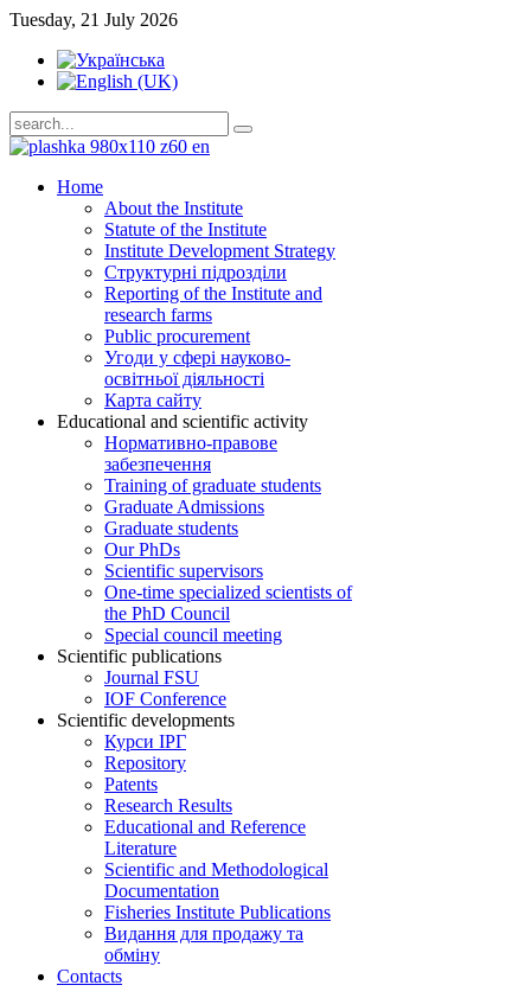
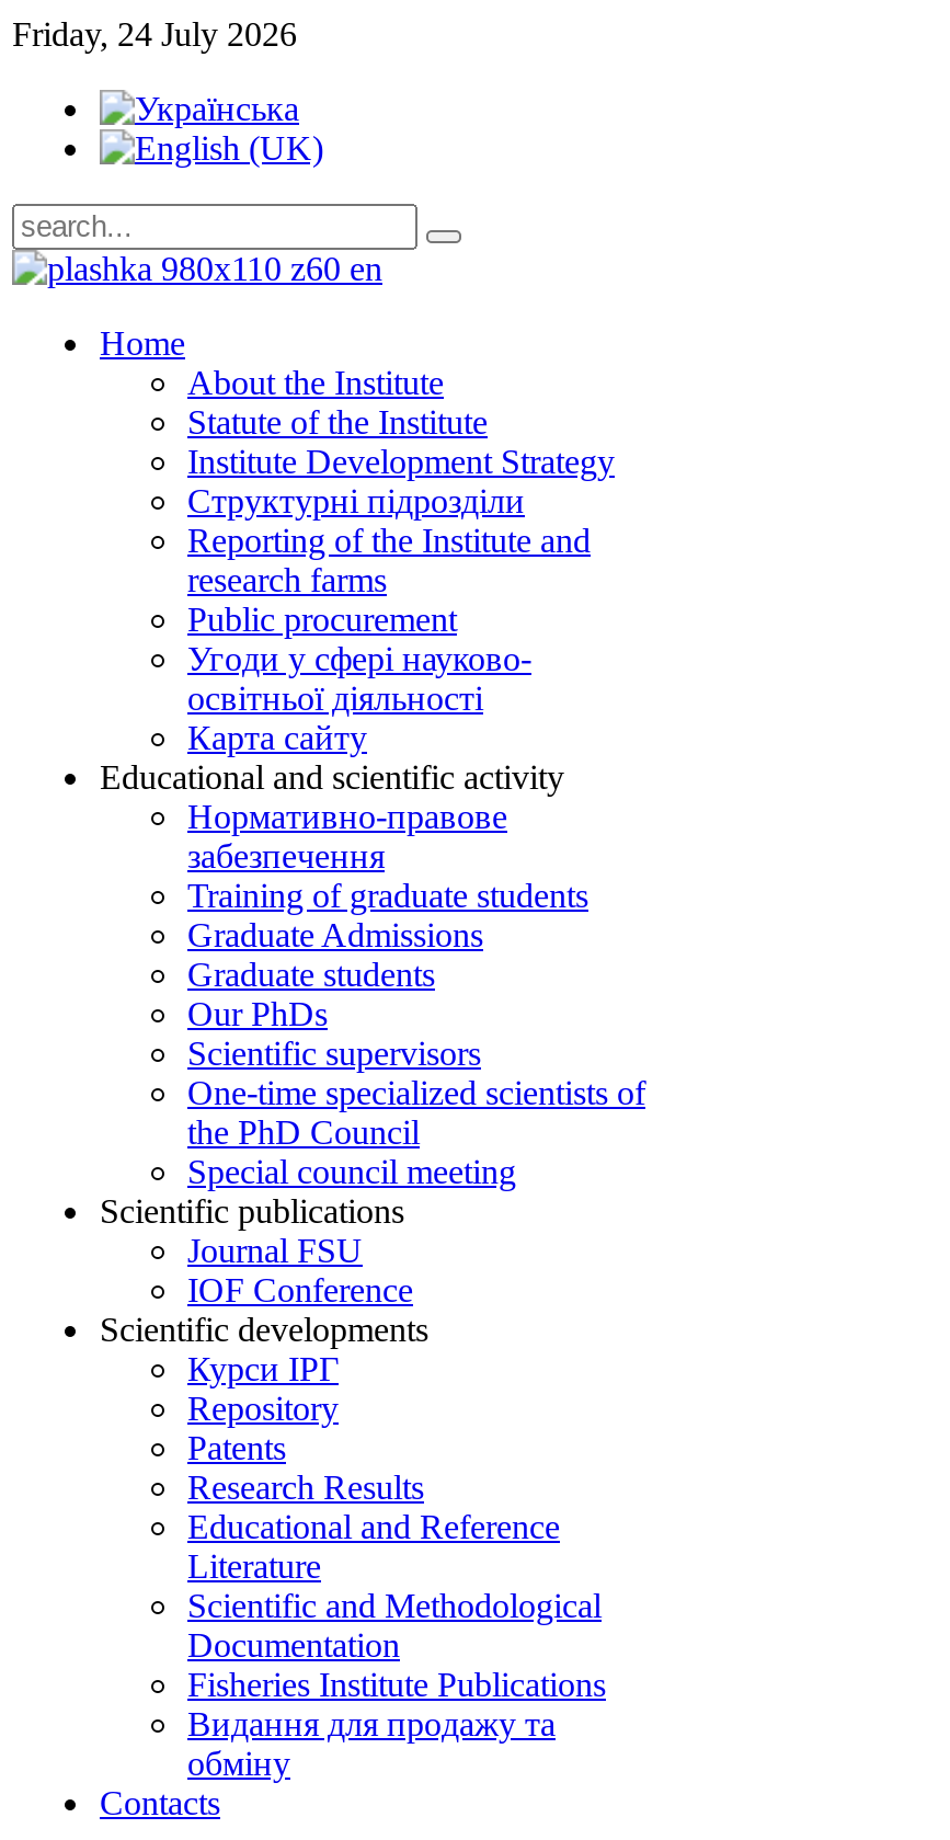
[9,9,178,30] Tuesday, 21 July 2026 -> [12,15,297,53] Friday, 24 July 2026

